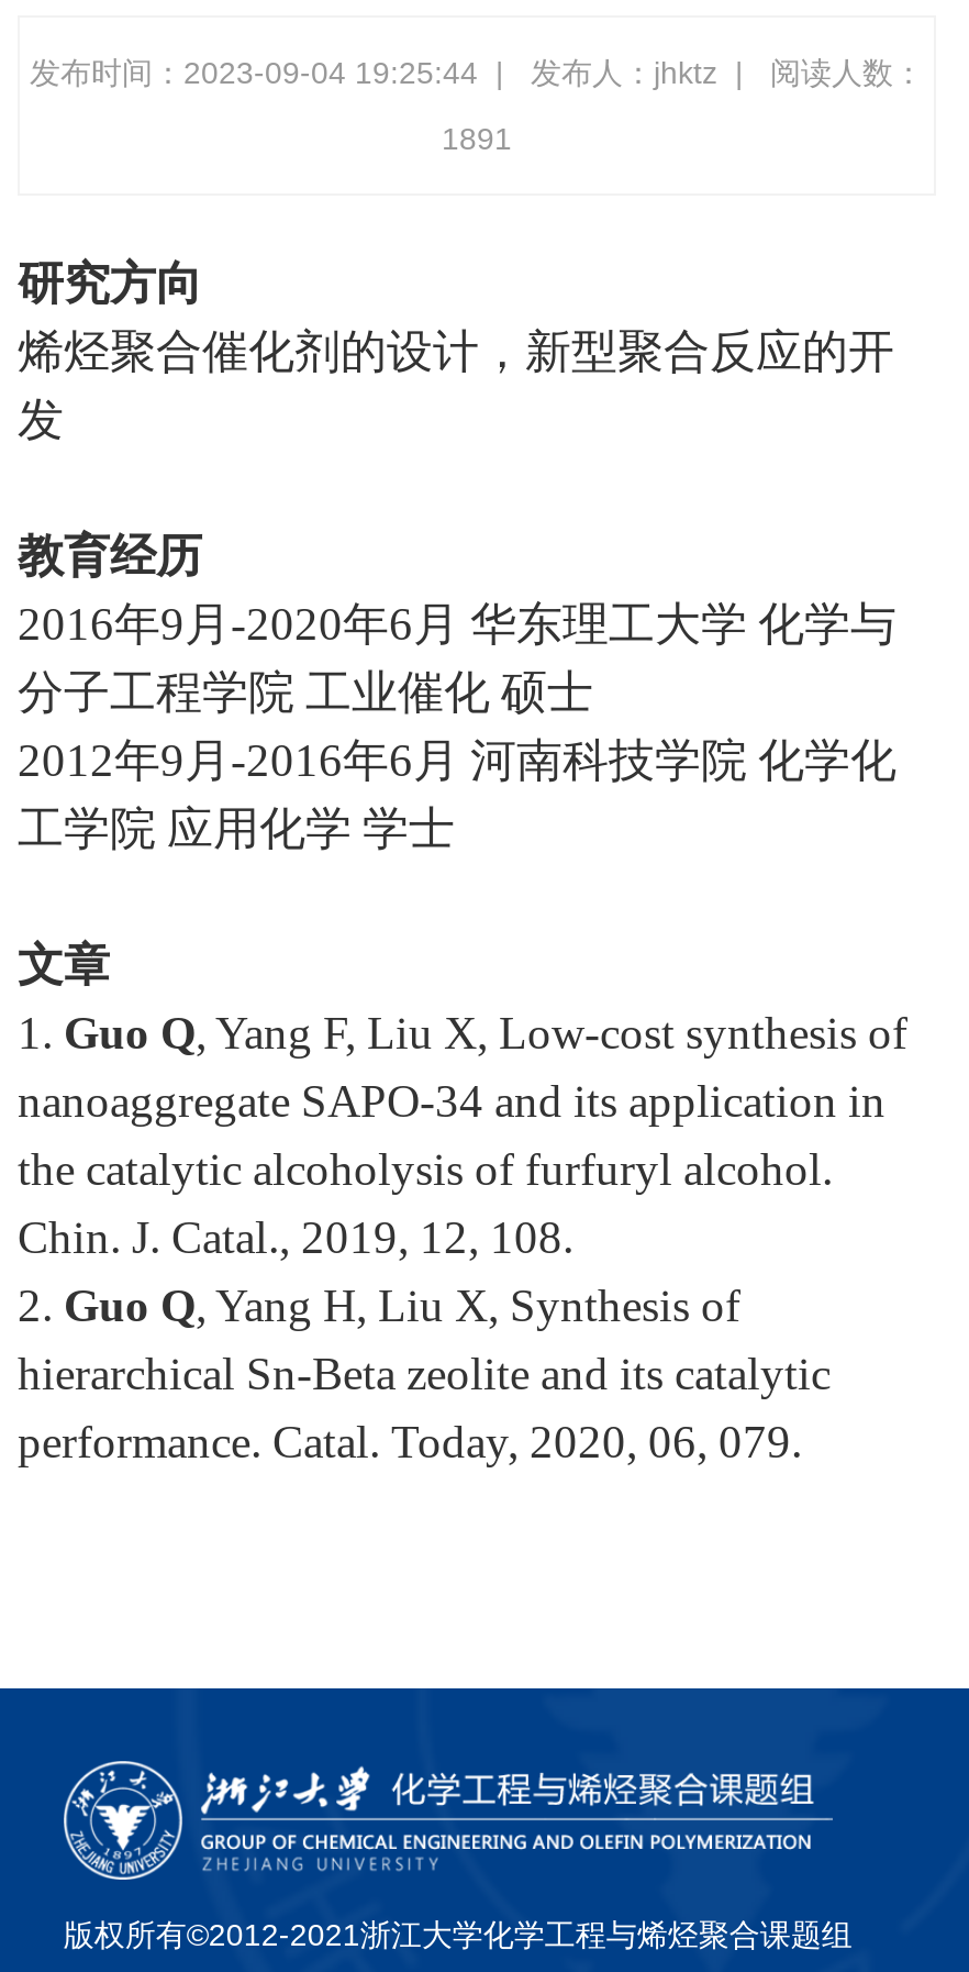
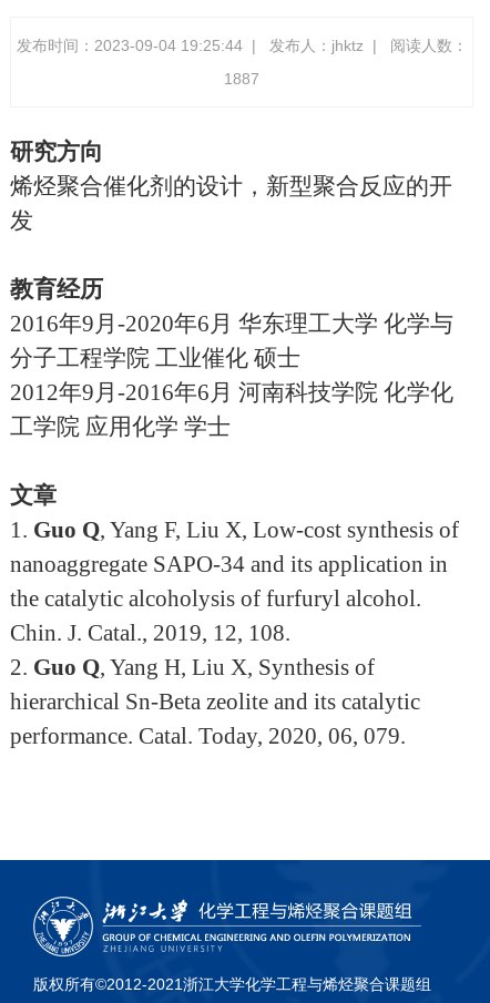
[442,121,512,156] 1891 -> [224,70,259,88] 1887

